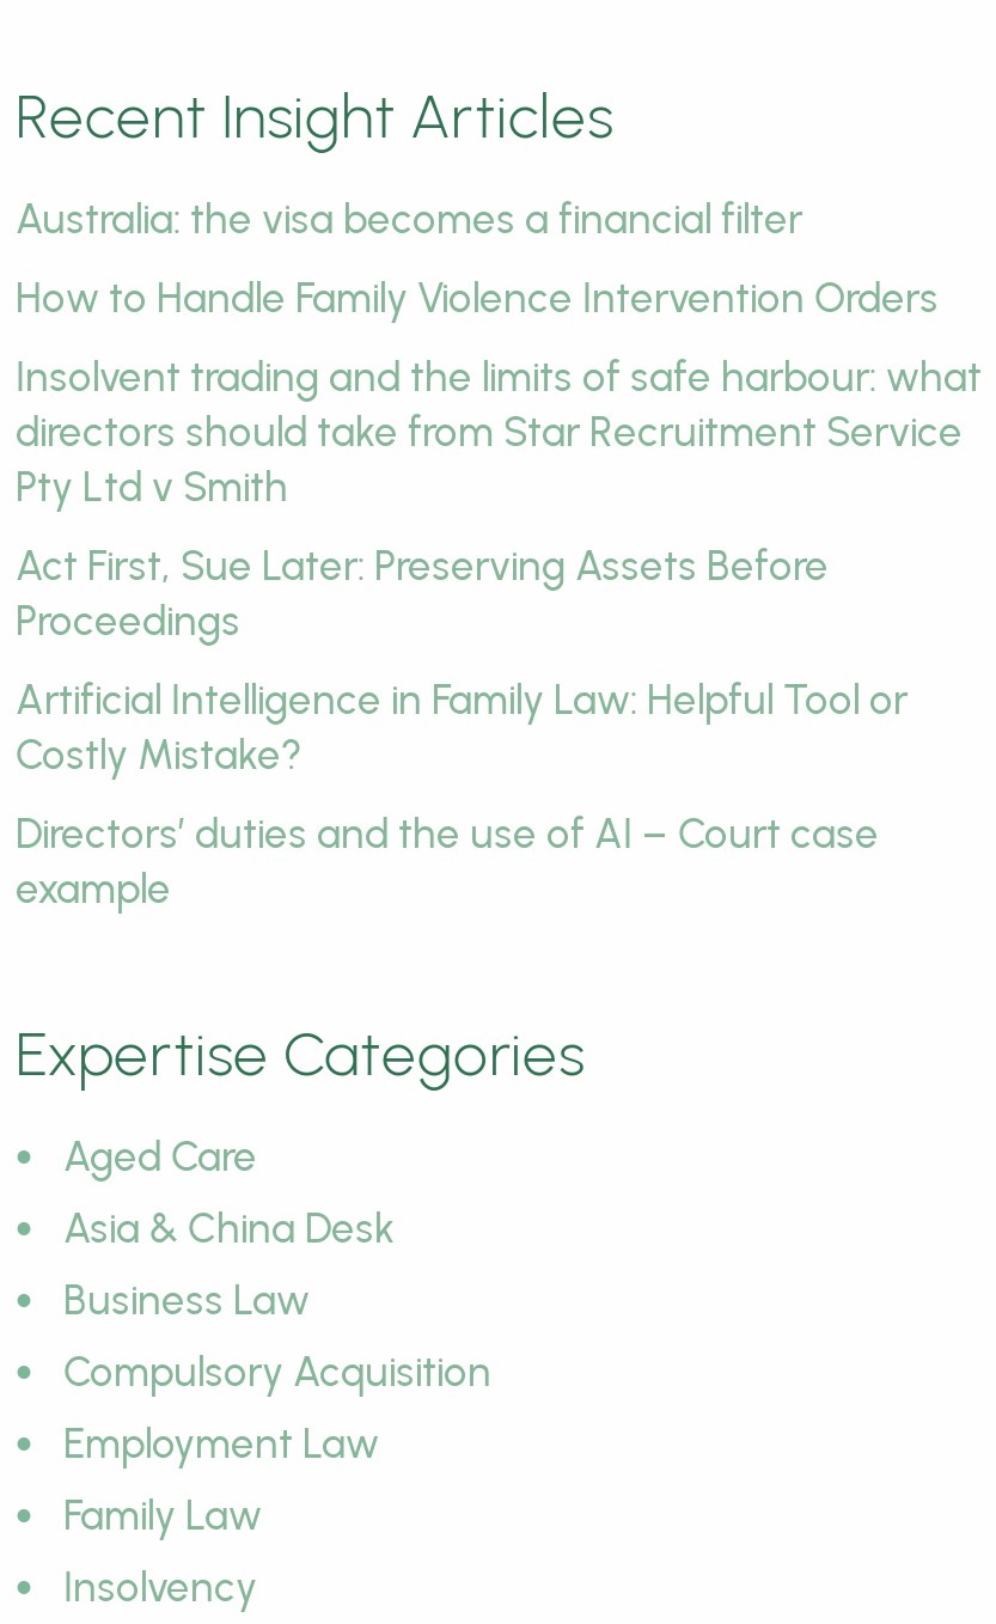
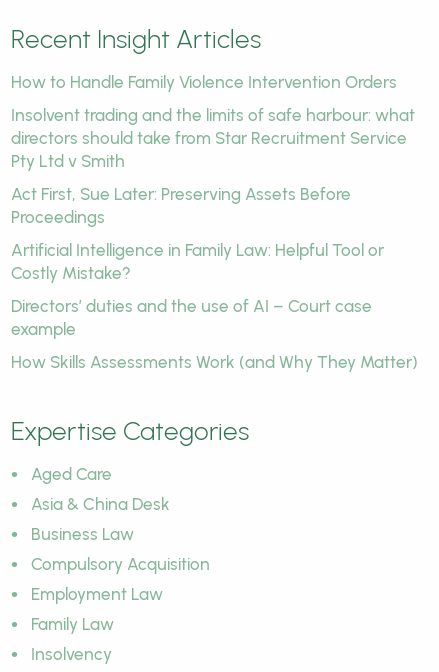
[16,195,802,243] Australia: the visa becomes a financial filter -> none
moved [16,274,982,912] -> [11,72,415,339]: How to Handle Family Violence Intervention Orders | Insolvent trading and the limits of safe harbour: what | directors should take from Star Recruitment Service | ... | Directors’ duties and the use of AI – Court case | example
none -> [11,352,418,372] How Skills Assessments Work (and Why They Matter)

